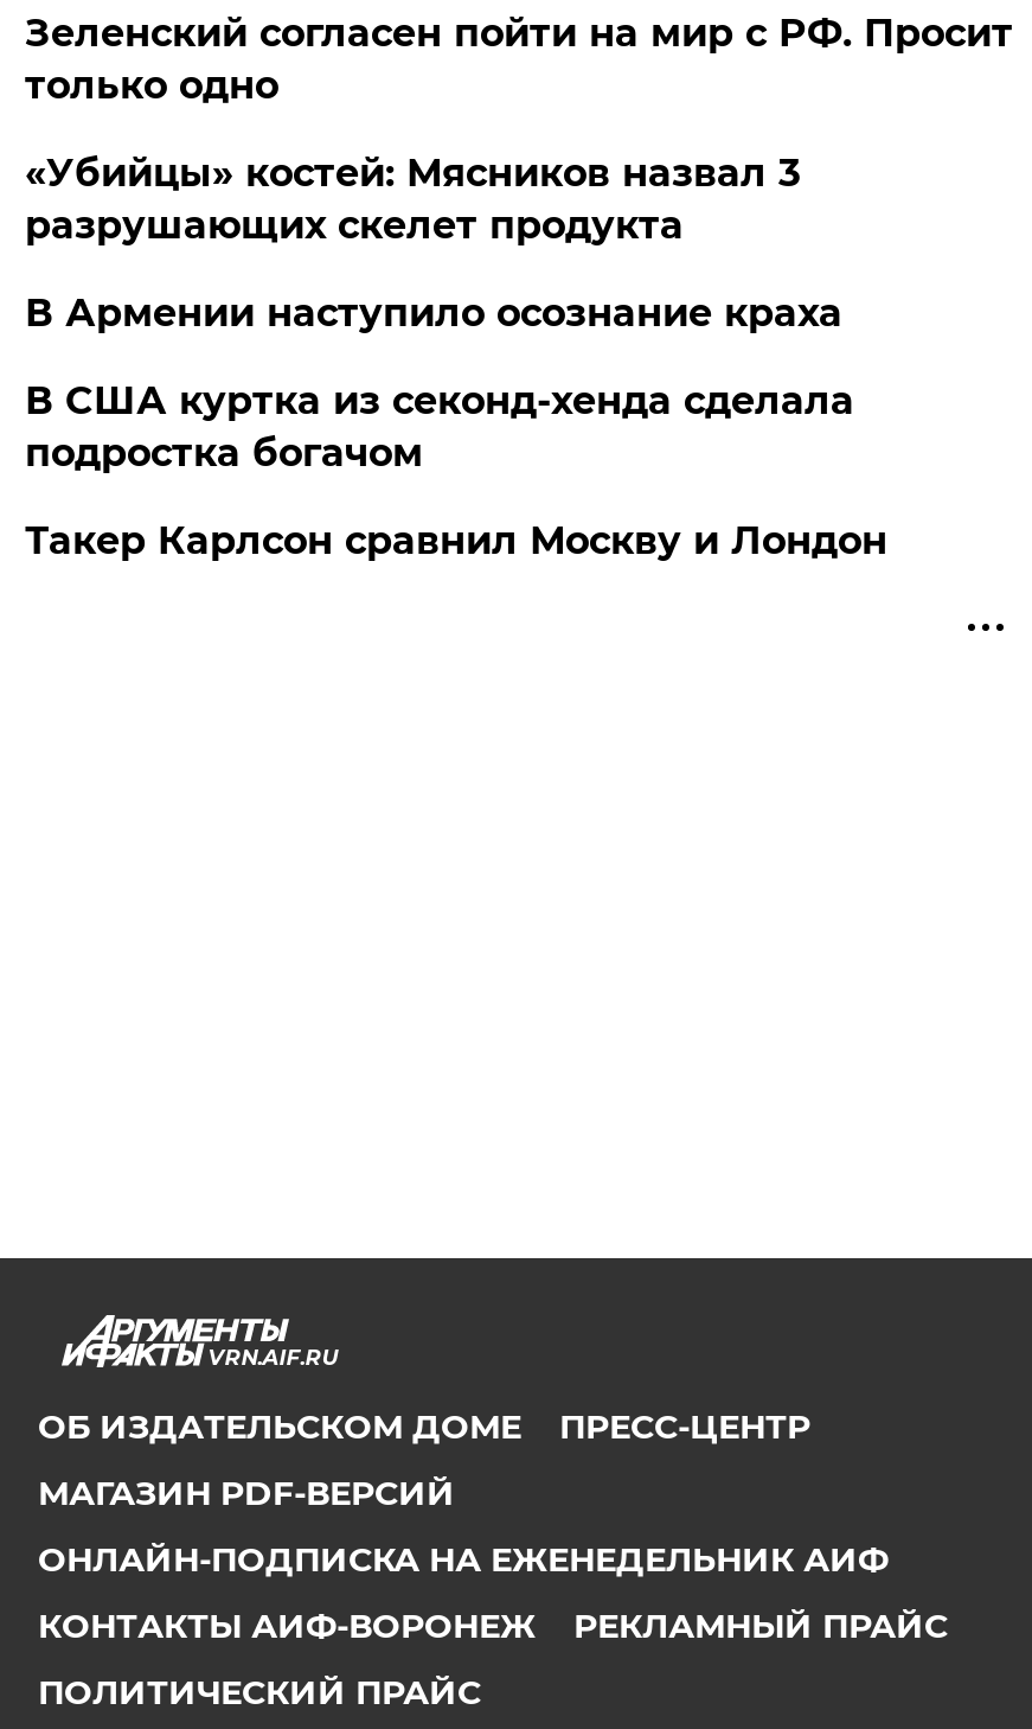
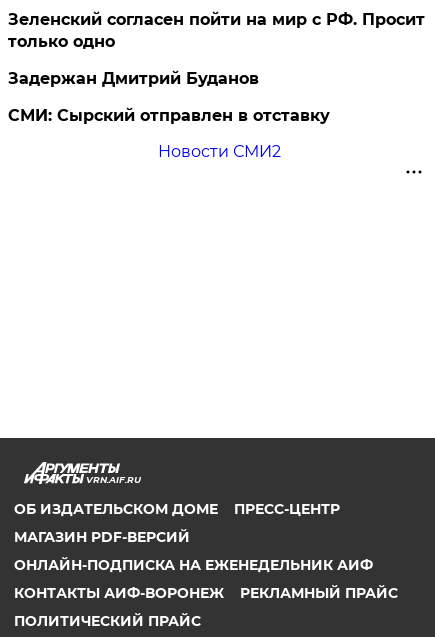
[25,151,887,563] «Убийцы» костей: Мясников назвал 3 | разрушающих скелет продукта | В Армении наступило осознание краха | В США куртка из секонд-хенда сделала | подростка богачом | Такер Карлсон сравнил Москву и Лондон -> [8,69,330,161] Задержан Дмитрий Буданов | СМИ: Сырский отправлен в отставку | Новости СМИ2

